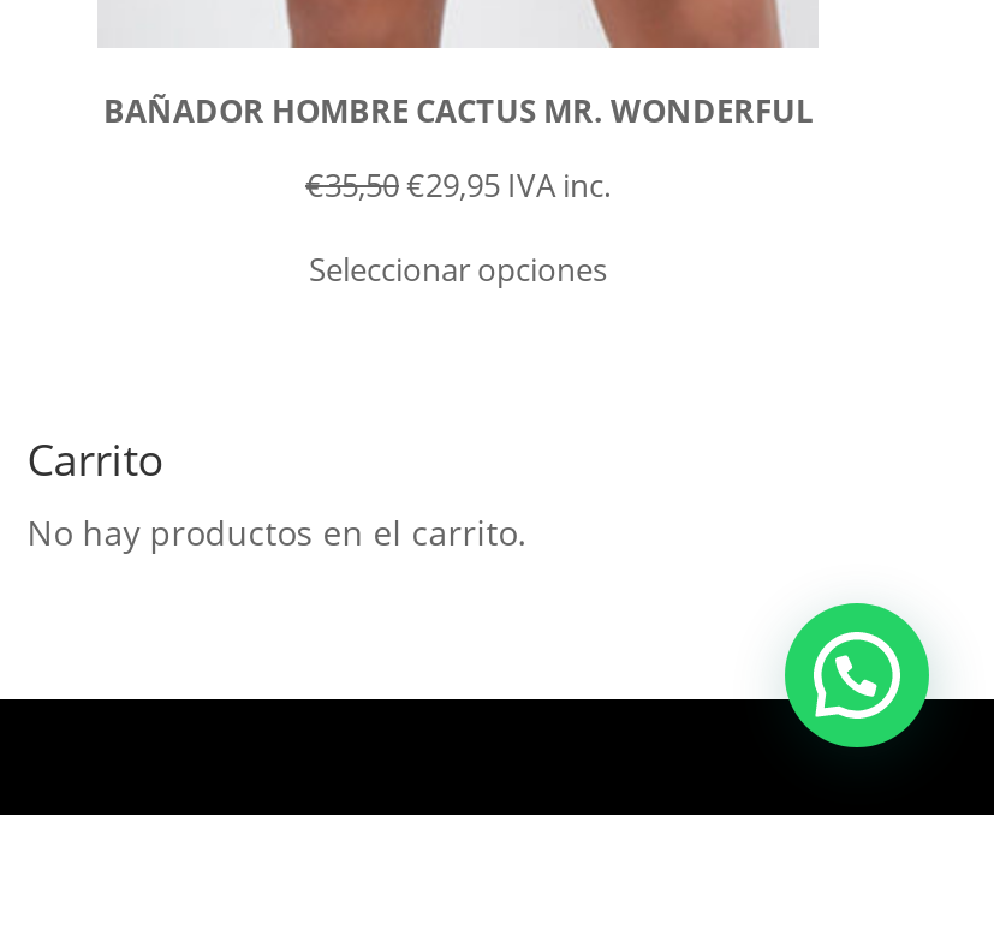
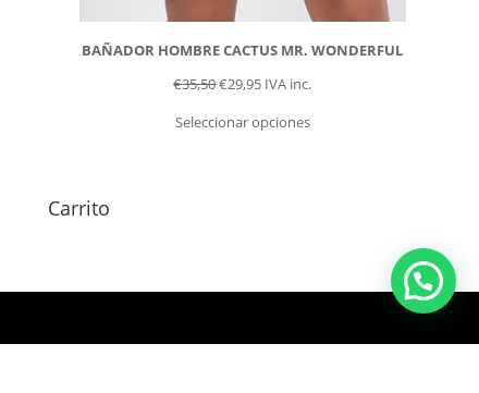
[27,509,527,554] No hay productos en el carrito. -> none

